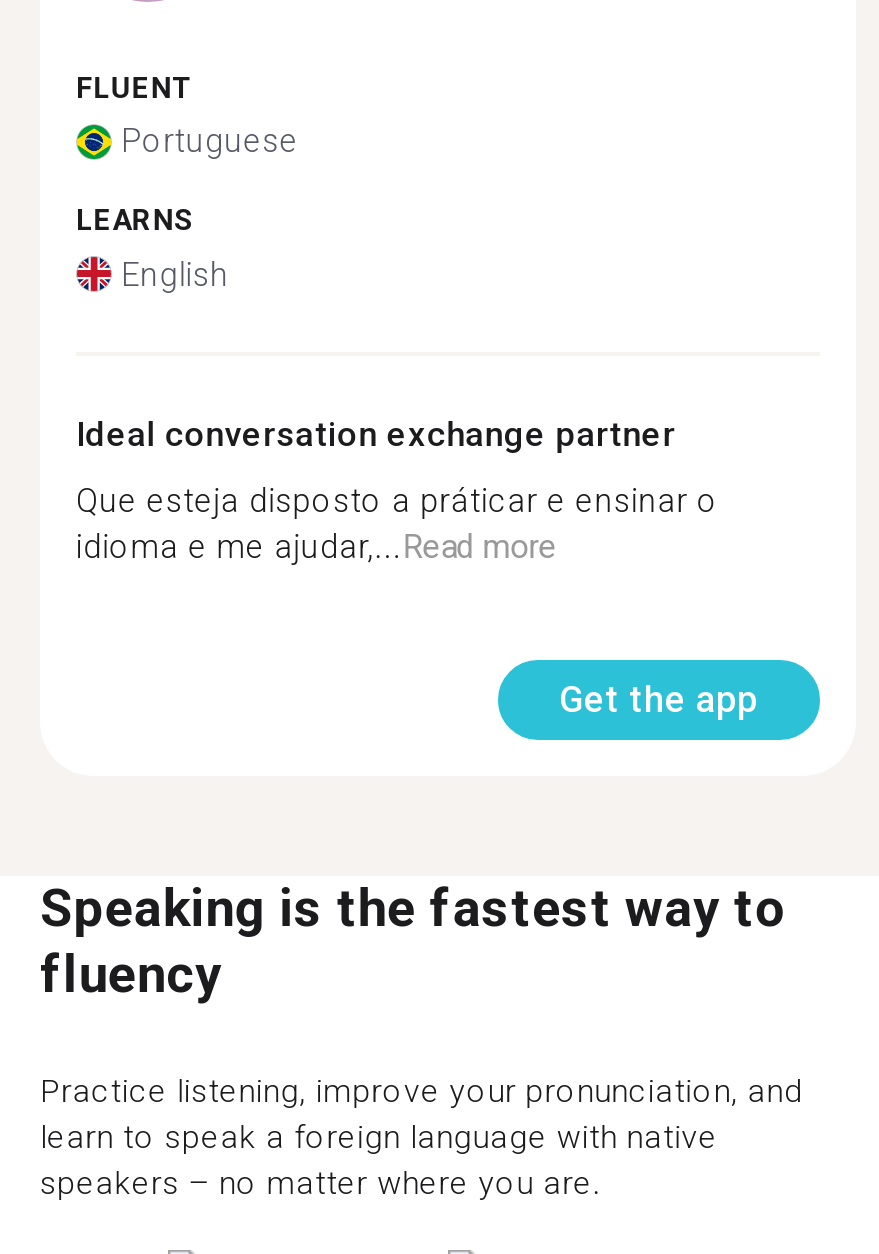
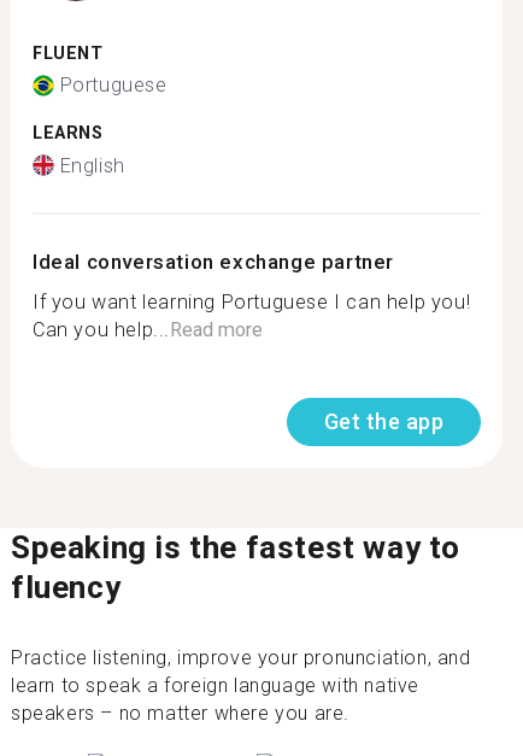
[76,481,718,565] Que esteja disposto a práticar e ensinar o | idioma e me ajudar,... Read more -> [33,290,470,341] If you want learning Portuguese I can help you! | Can you help... Read more

